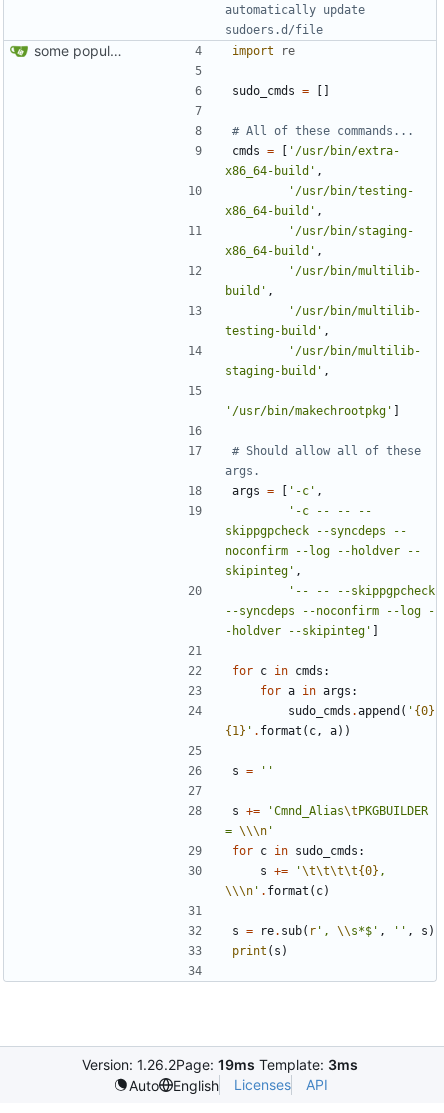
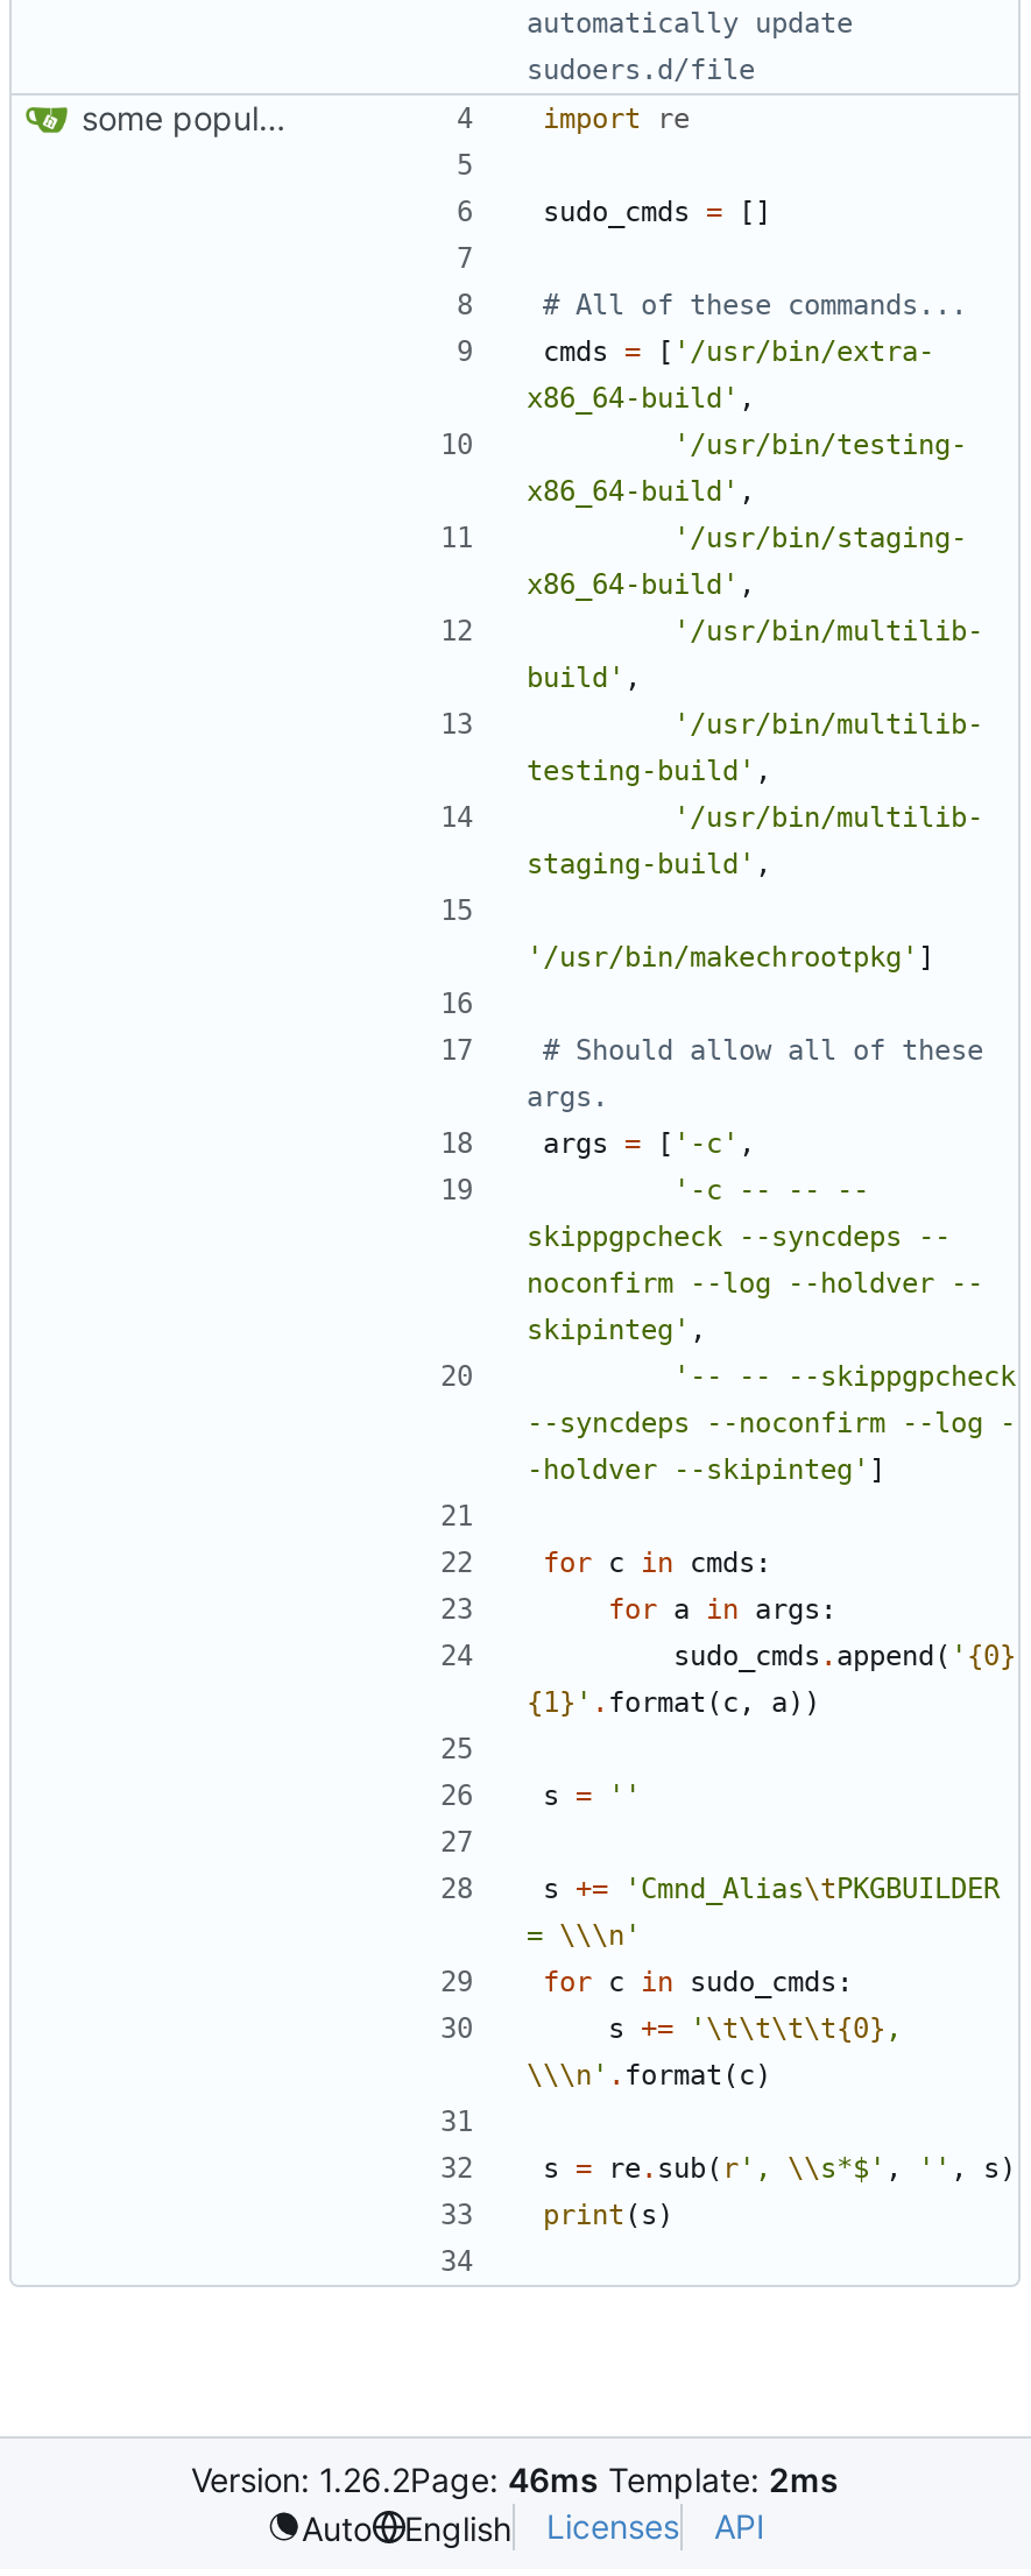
[82,1056,358,1073] Version: 1.26.2Page: 19ms Template: 3ms -> [191,2460,839,2499] Version: 1.26.2Page: 46ms Template: 2ms

